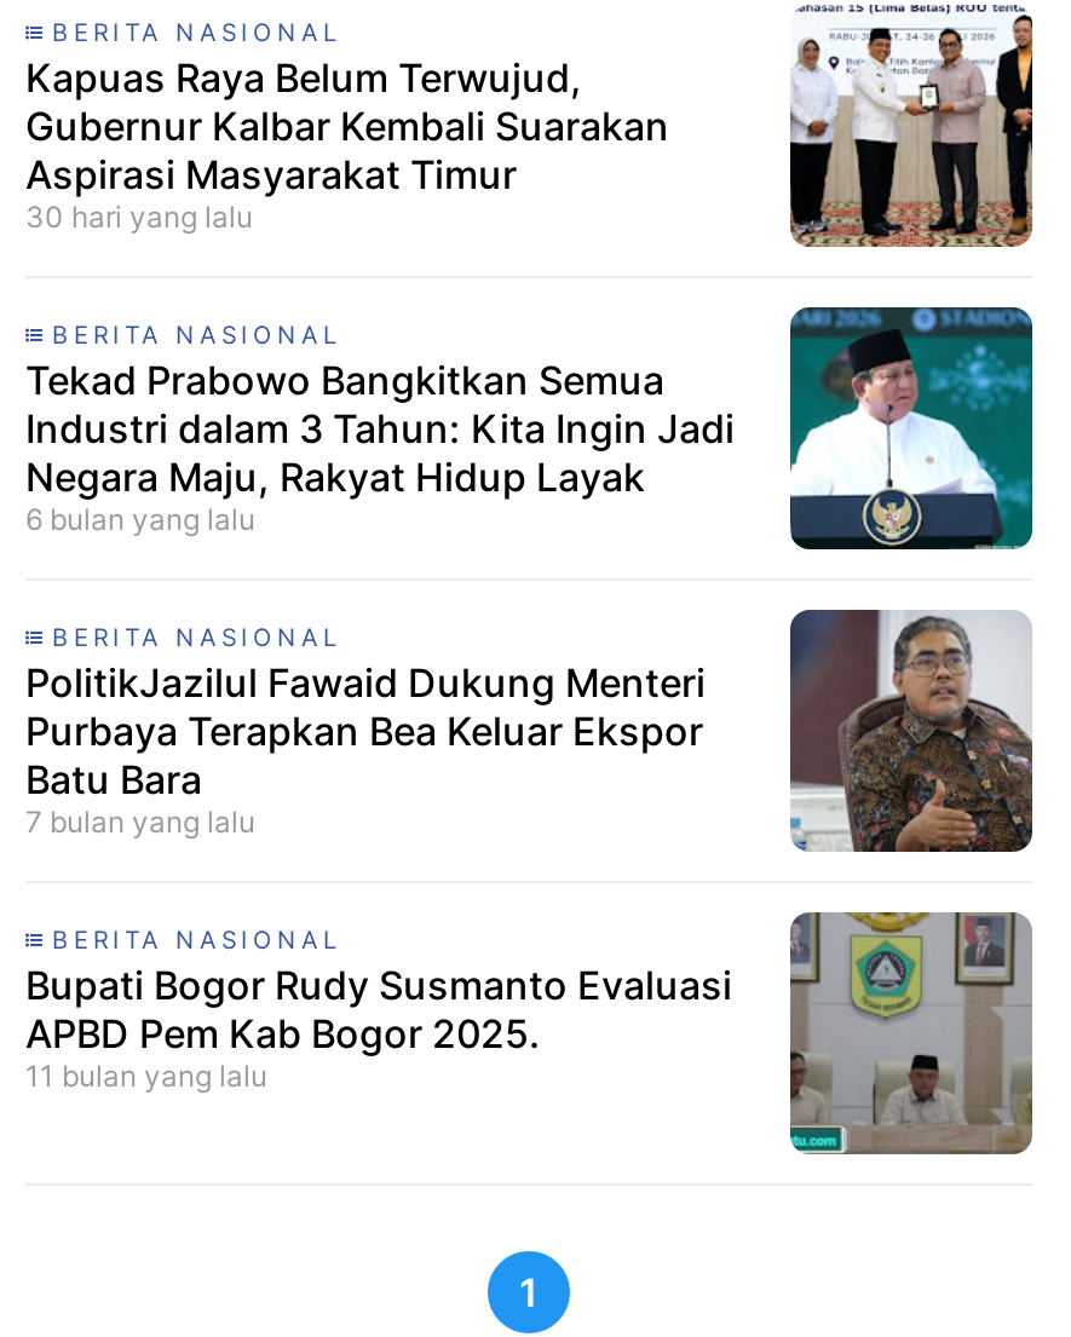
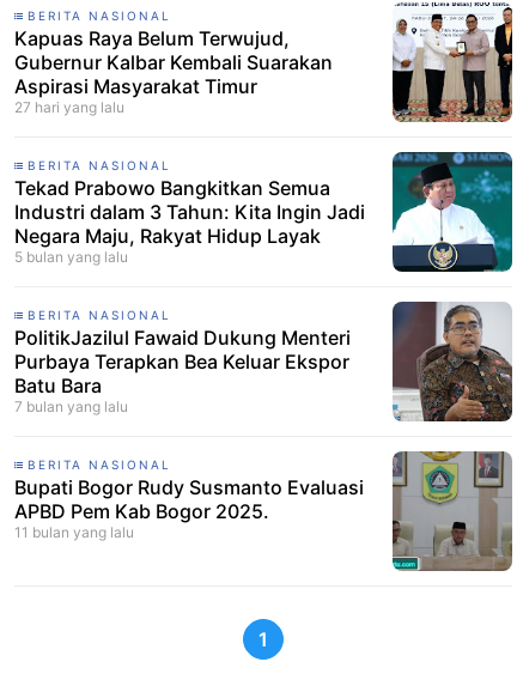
[25,198,253,235] 30 hari yang lalu -> [14,98,124,116] 27 hari yang lalu
[25,501,255,537] 6 bulan yang lalu -> [14,248,128,266] 5 bulan yang lalu

